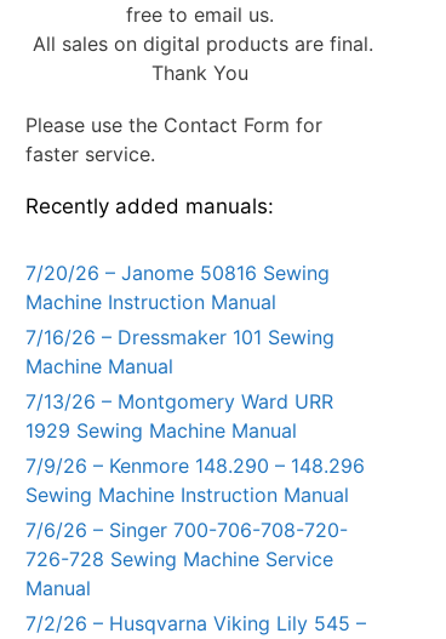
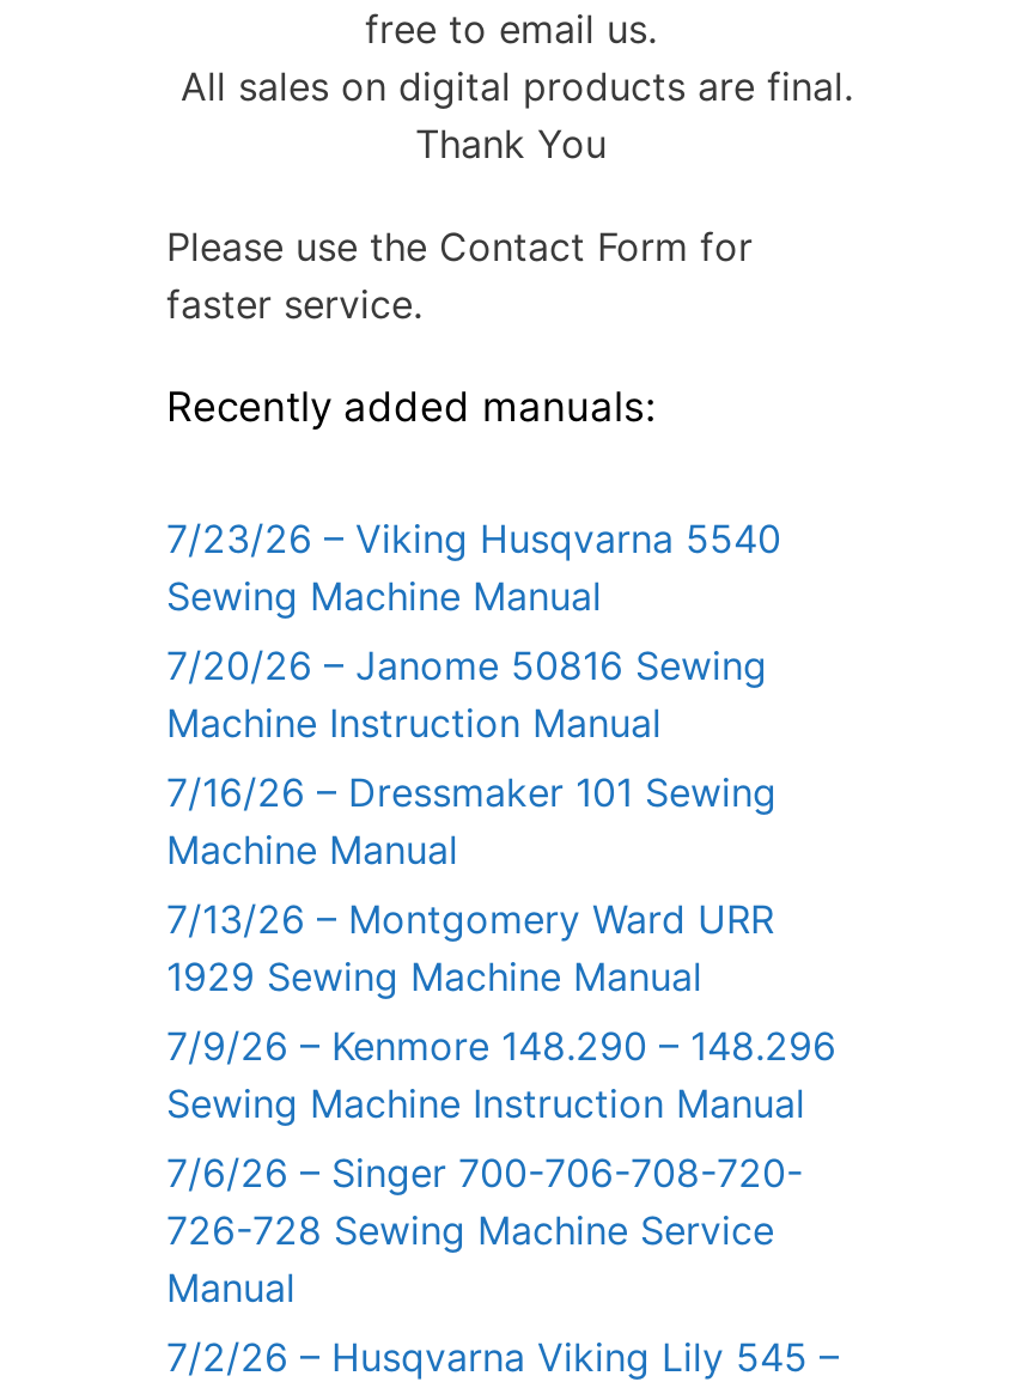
none -> [166,515,781,620] 7/23/26 – Viking Husqvarna 5540 | Sewing Machine Manual

